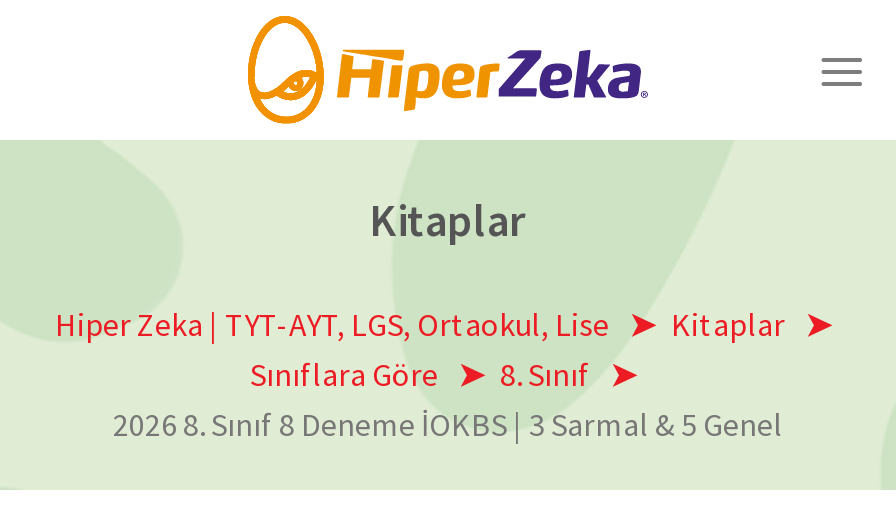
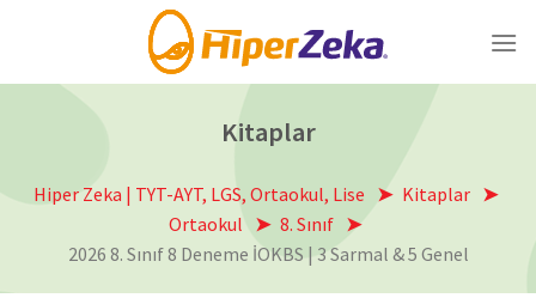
[250,353,438,393] Sınıflara Göre -> [169,211,243,235] Ortaokul

